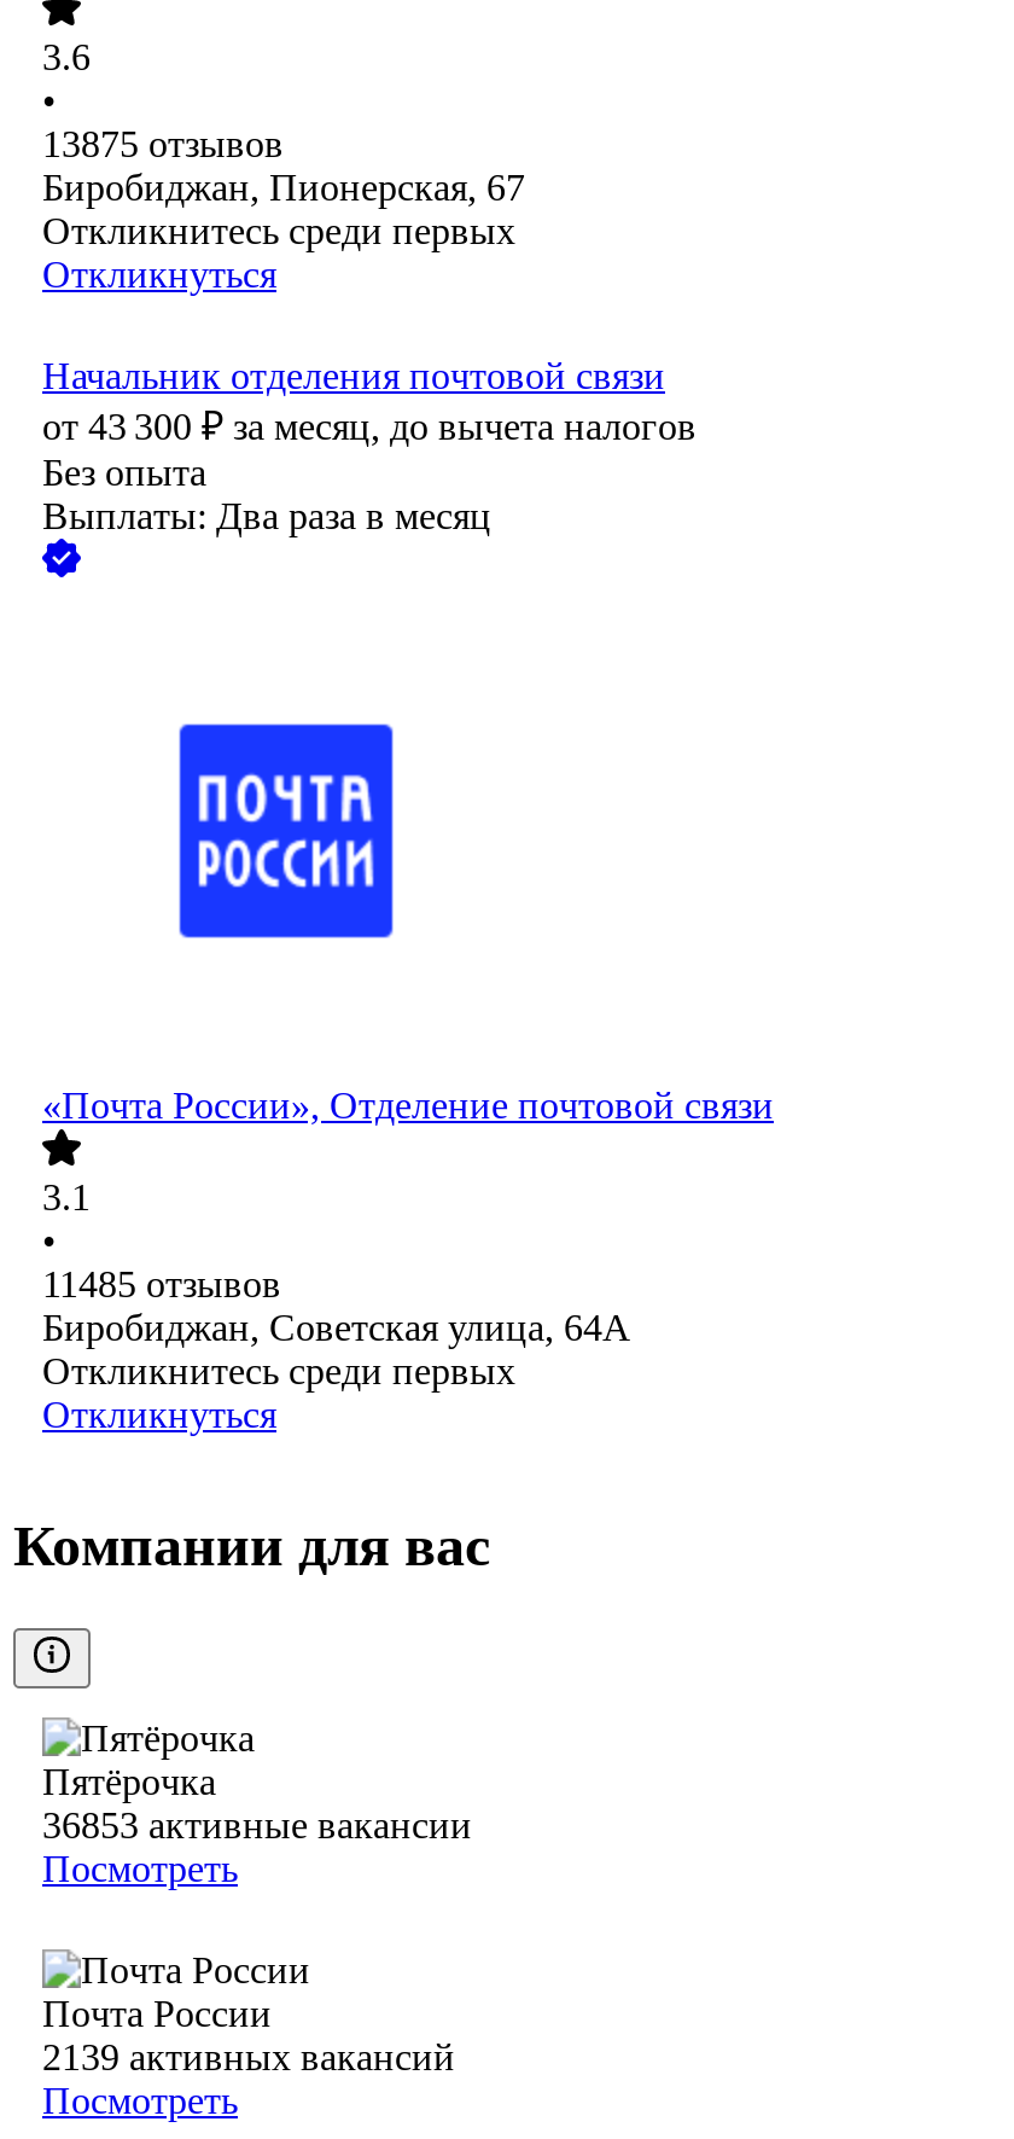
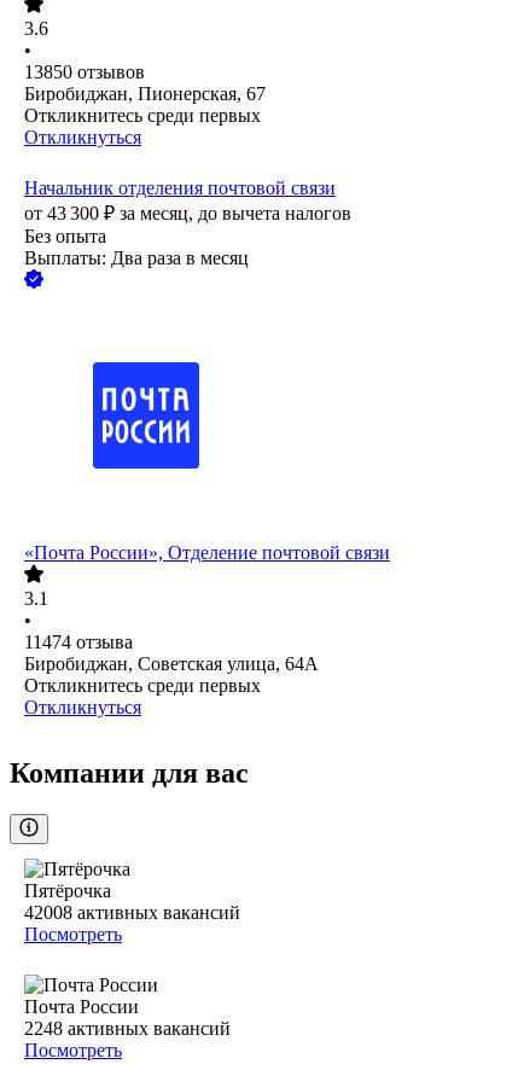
[42,124,284,165] 13875 отзывов -> [24,62,145,83] 13850 отзывов
[42,1265,281,1306] 11485 отзывов -> [24,632,133,653] 11474 отзыва
[42,1805,472,1846] 36853 активные вакансии -> [24,902,240,923] 42008 активных вакансий
[42,2037,455,2078] 2139 активных вакансий -> [24,1018,231,1039] 2248 активных вакансий

